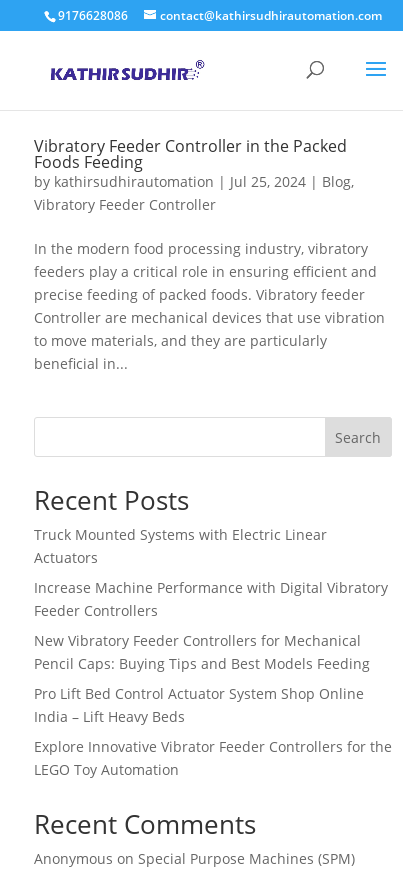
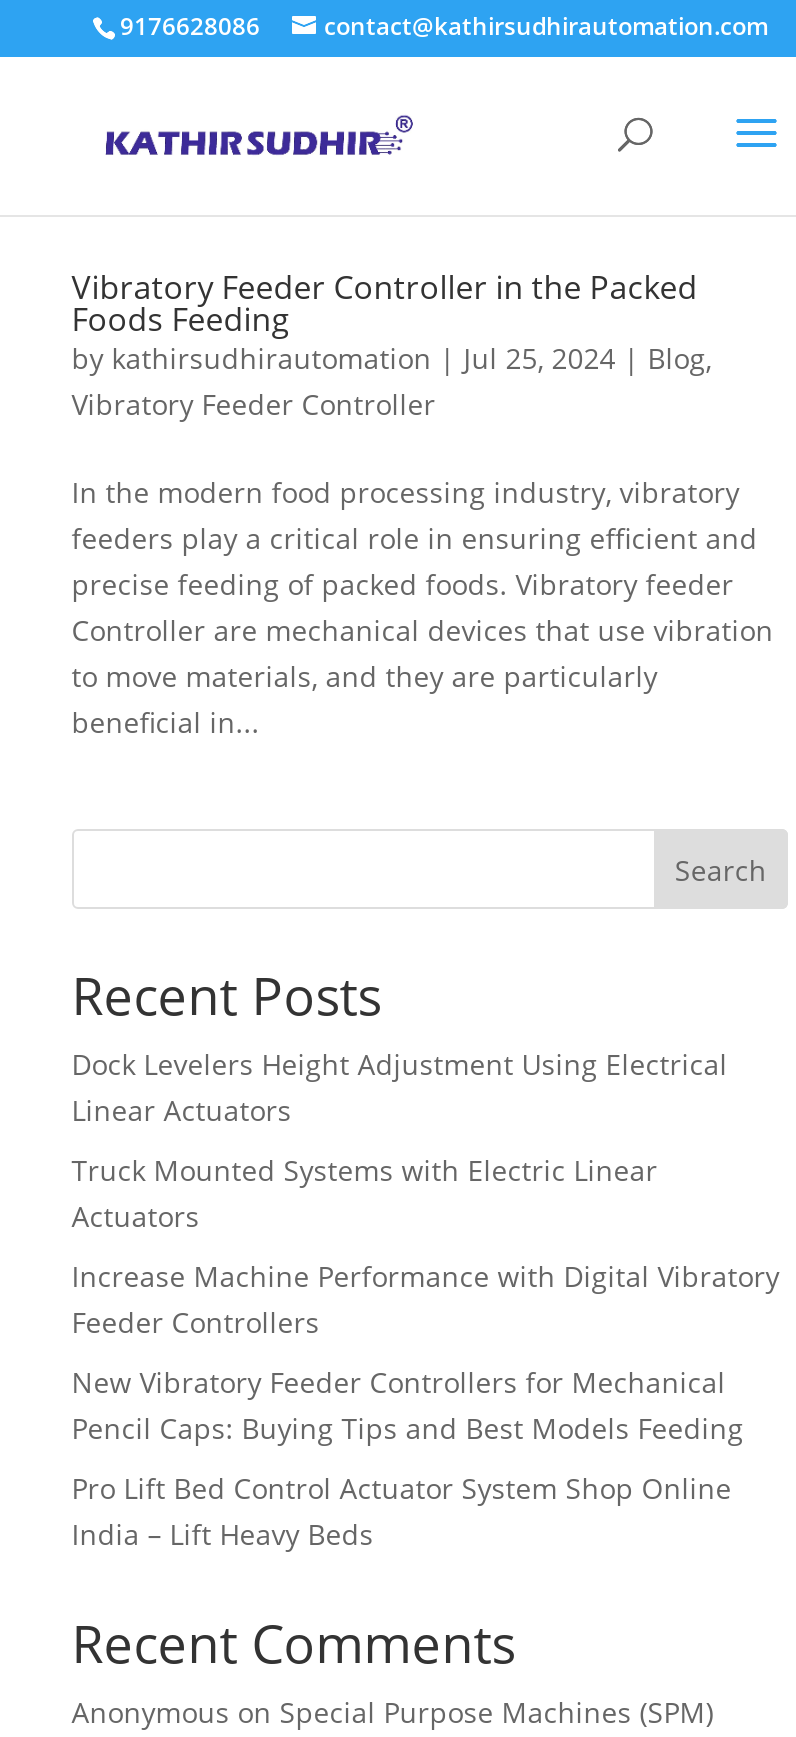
none -> [72,1045,728,1129] Dock Levelers Height Adjustment Using Electrical | Linear Actuators
moved [34,525,388,726] -> [72,1151,780,1553]: Truck Mounted Systems with Electric Linear | Actuators | Increase Machine Performance with Digital Vibratory | Feeder Controllers | New Vibratory Feeder Controllers for Mechanical | Pencil Caps: Buying Tips and Best Models Feeding | Pro Lift Bed Control Actuator System Shop Online | India – Lift Heavy Beds
[34,737,392,779] Explore Innovative Vibrator Feeder Controllers for the | LEGO Toy Automation -> none

